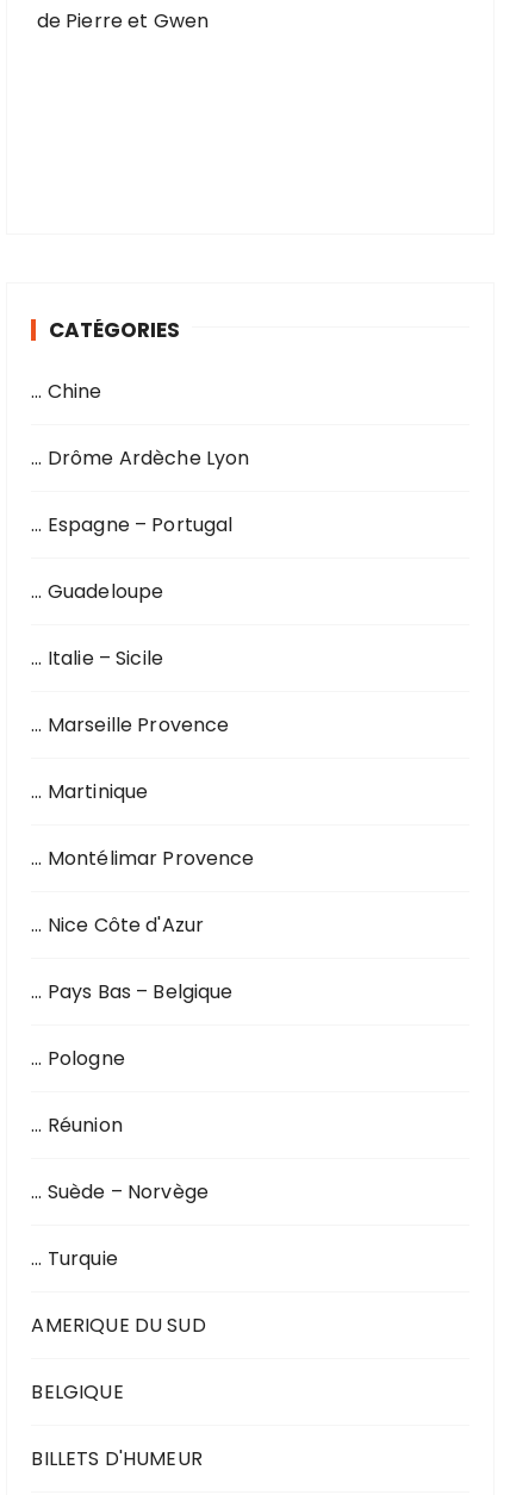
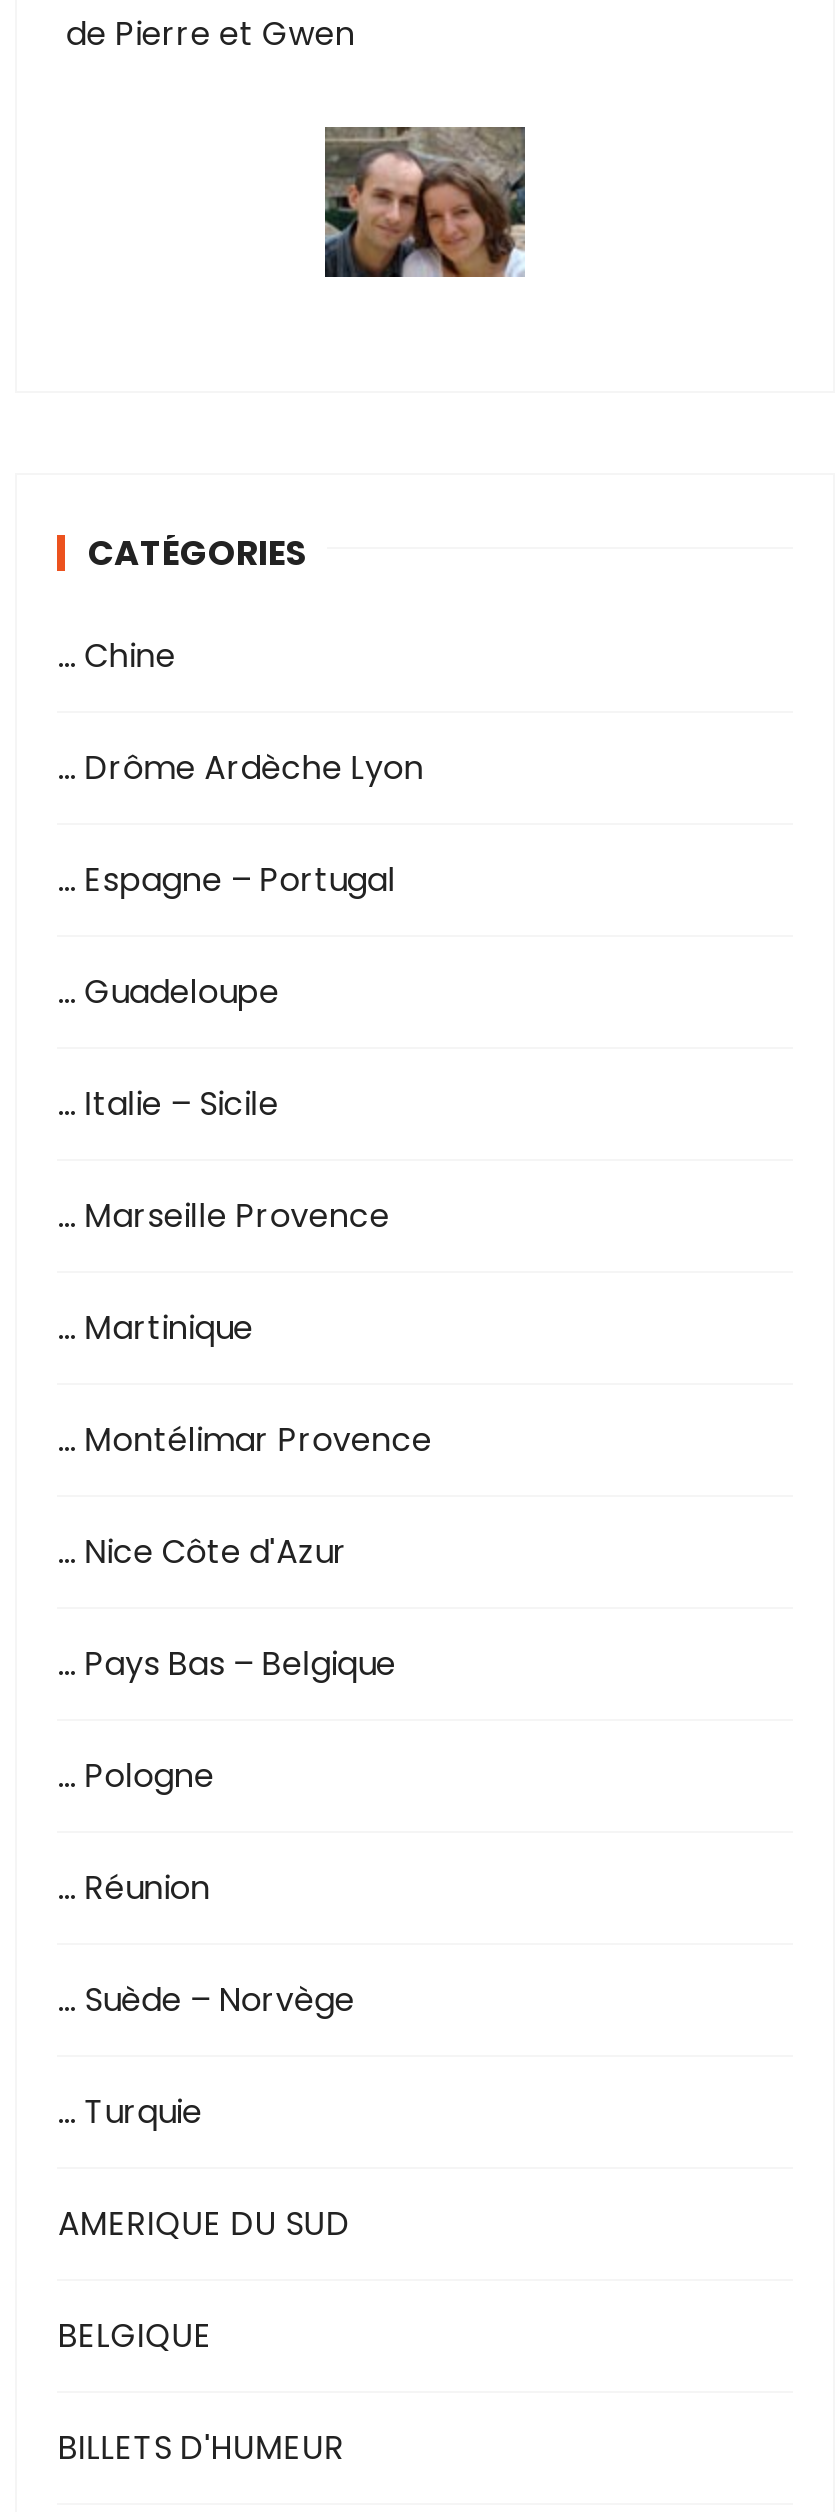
none -> [323,125,527,279] [image]

